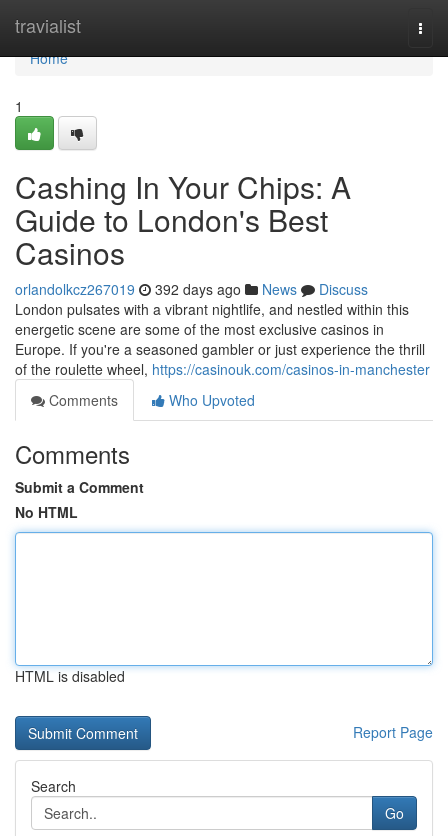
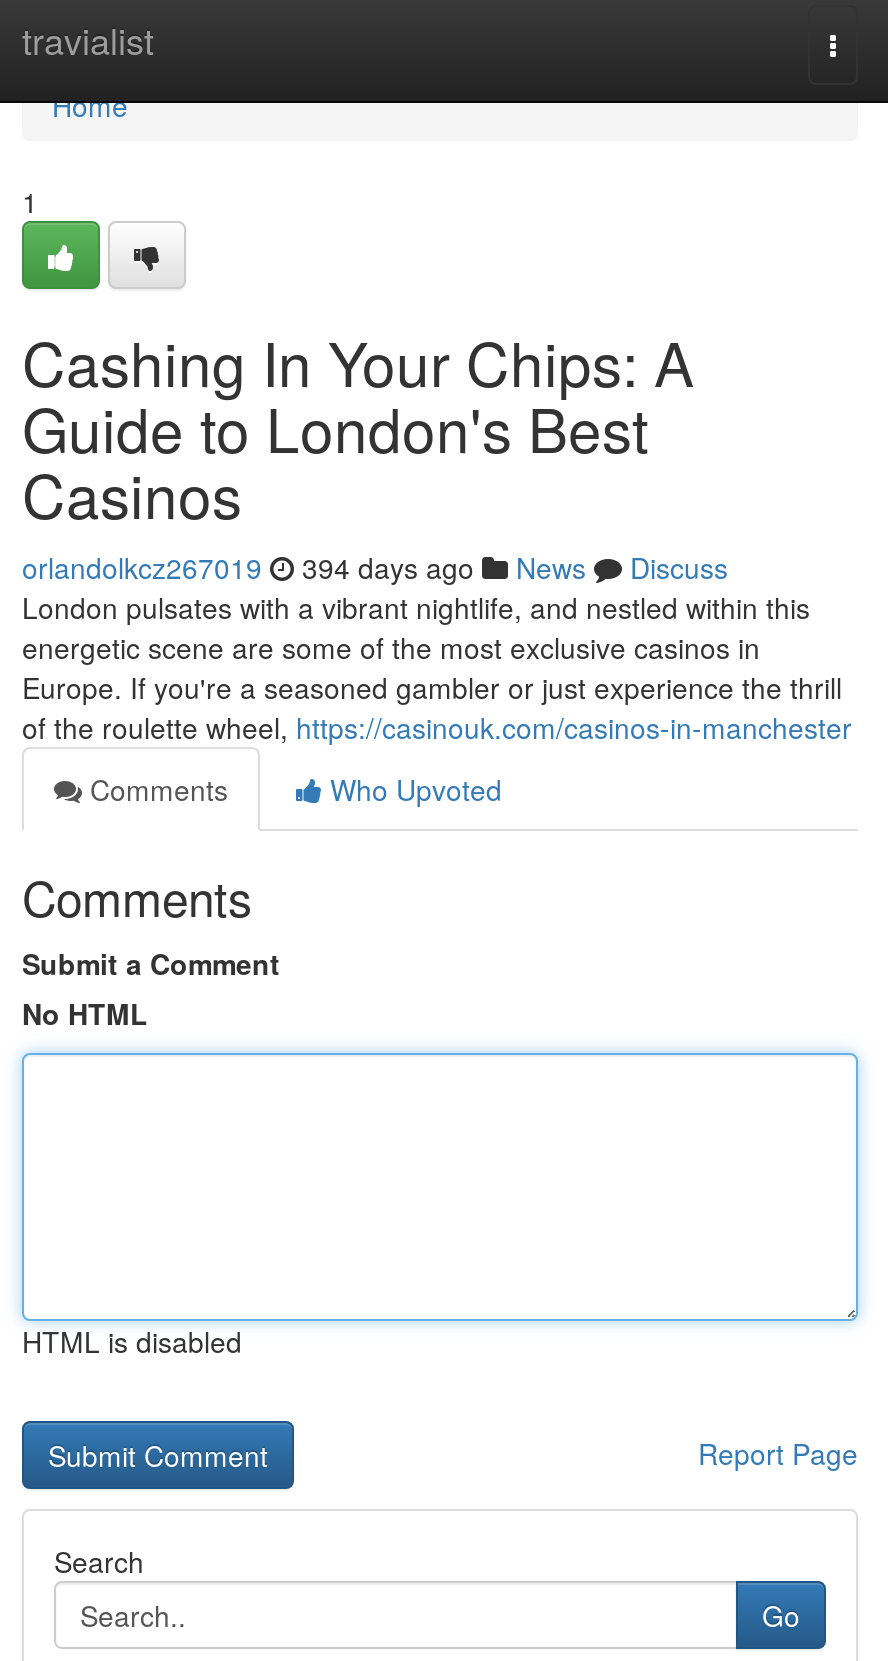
[15,279,368,299] orlandolkcz267019 392 days ago News Discuss -> [22,547,728,587] orlandolkcz267019 394 days ago News Discuss

